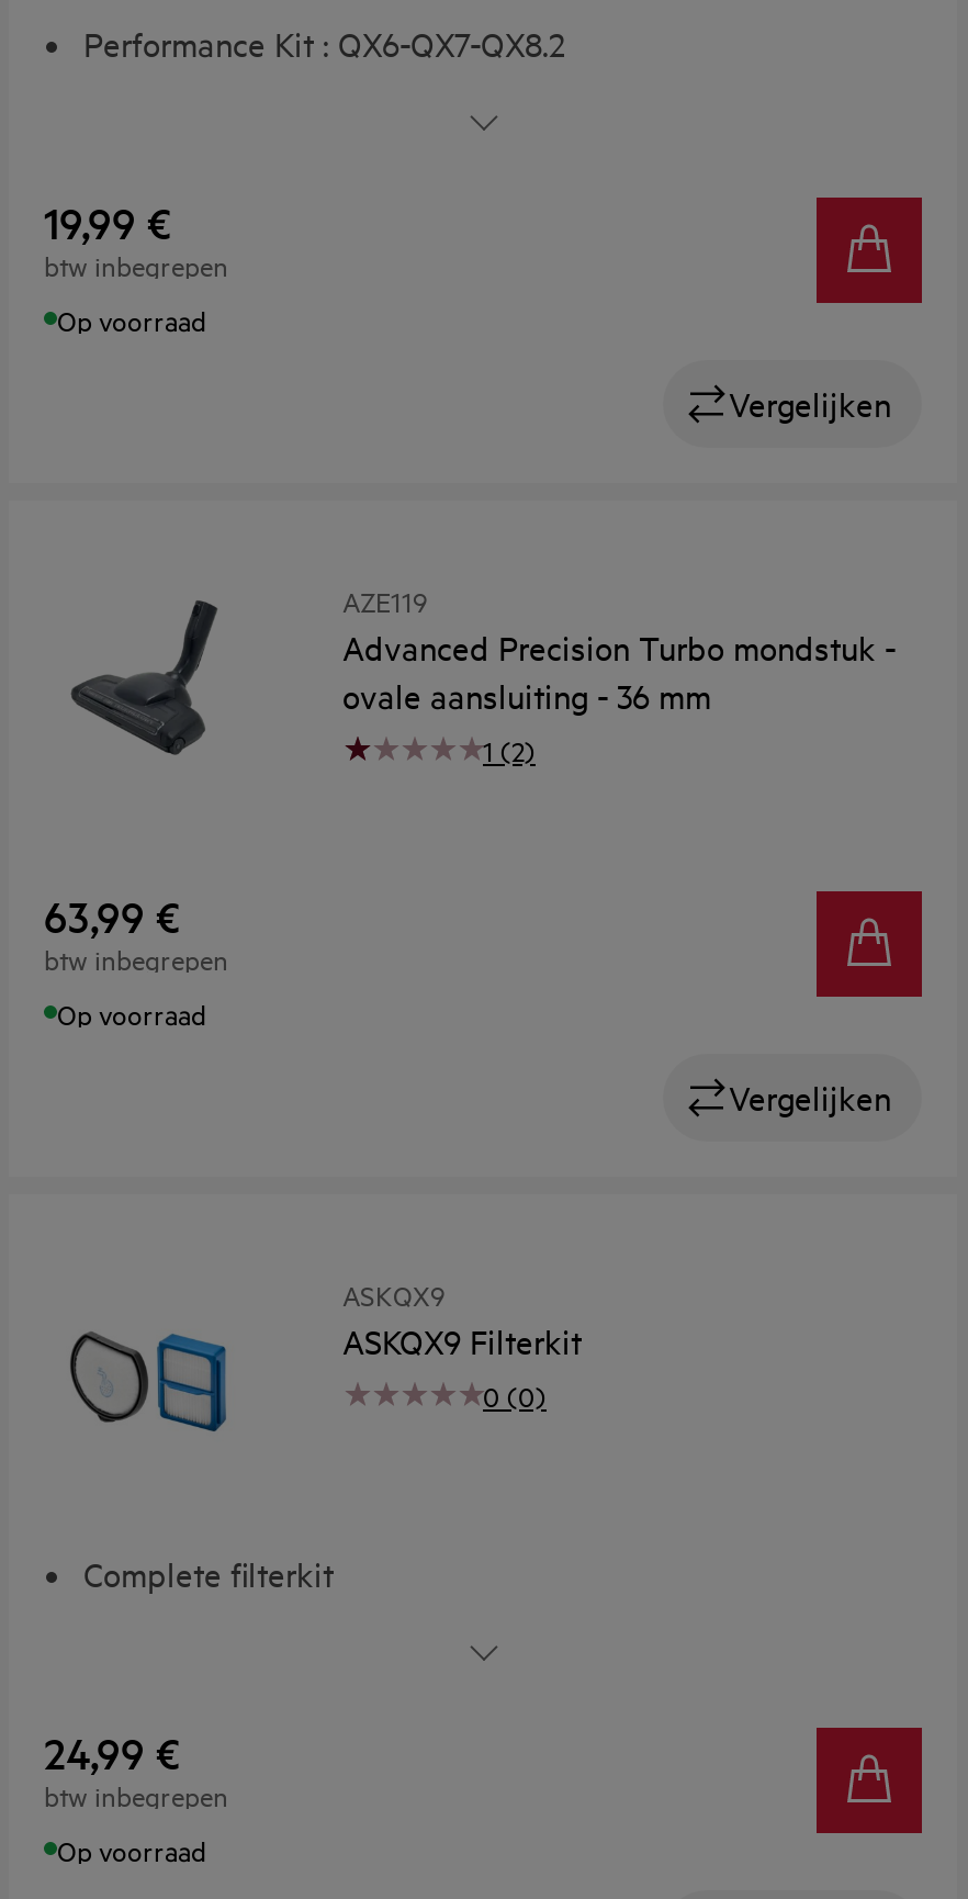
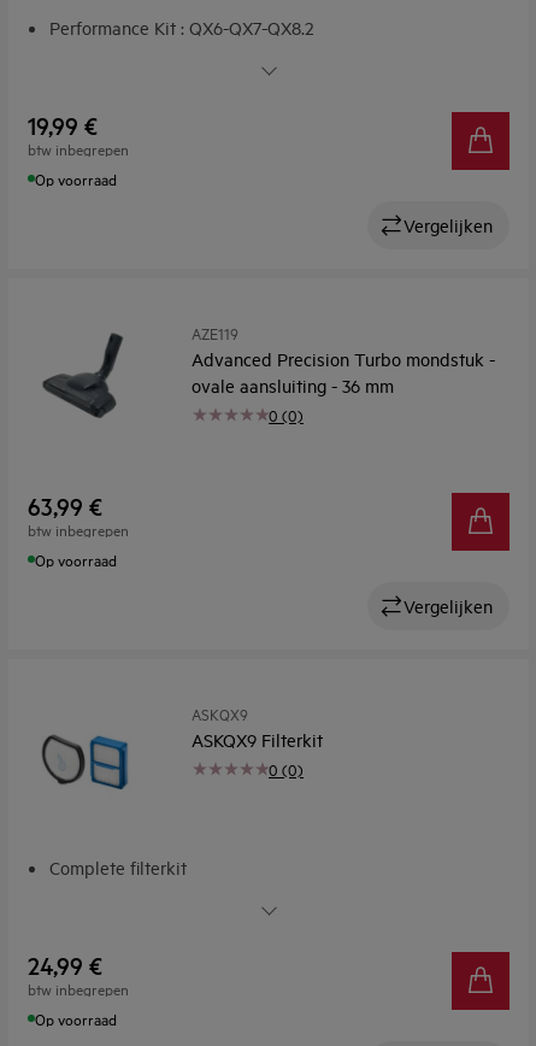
[483,729,536,768] 1 (2) -> [269,404,304,425] 0 (0)

